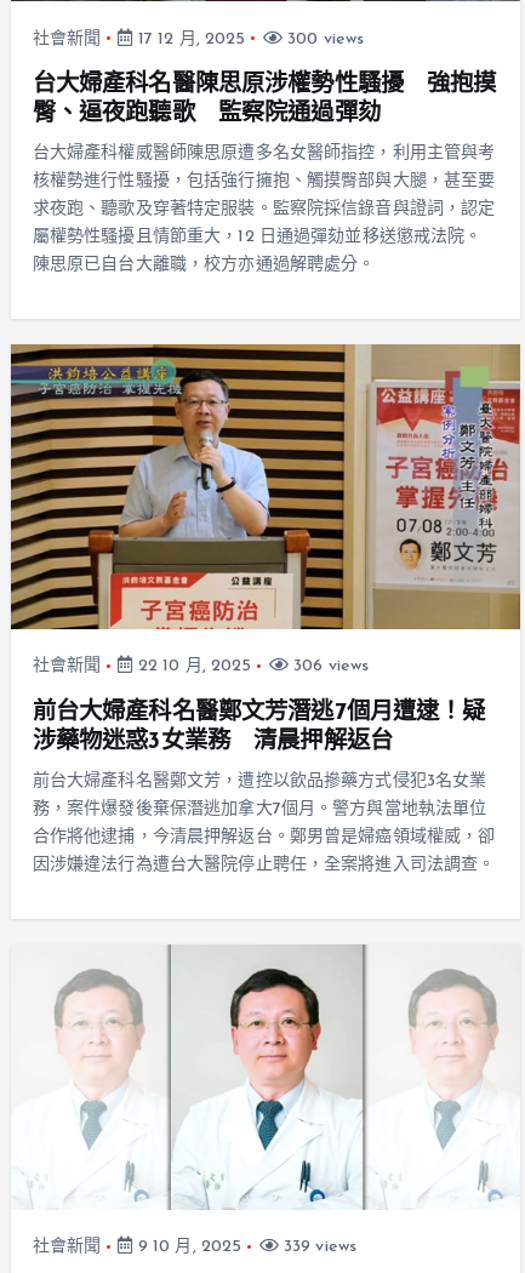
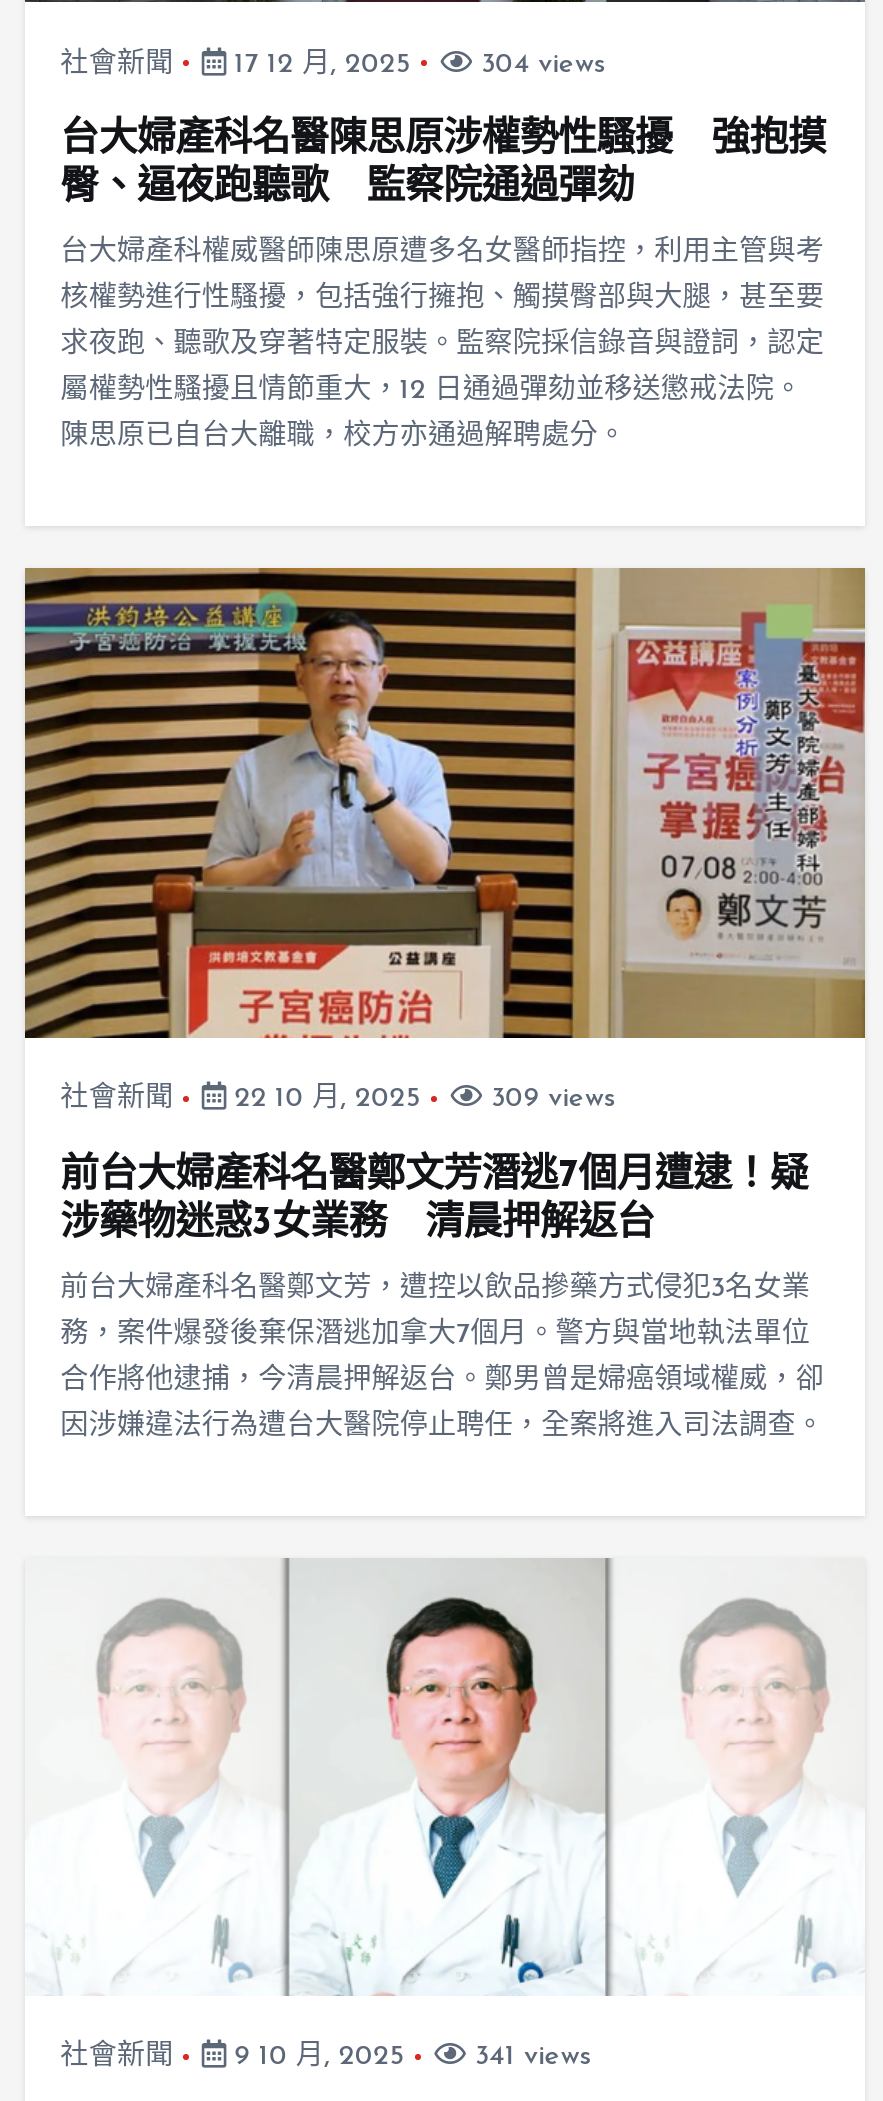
[282,30,364,48] 300 views -> [473,49,606,79] 304 views
[288,658,369,676] 306 views -> [483,1085,616,1115] 309 views
[279,1238,357,1256] 339 views -> [467,2042,591,2072] 341 views

